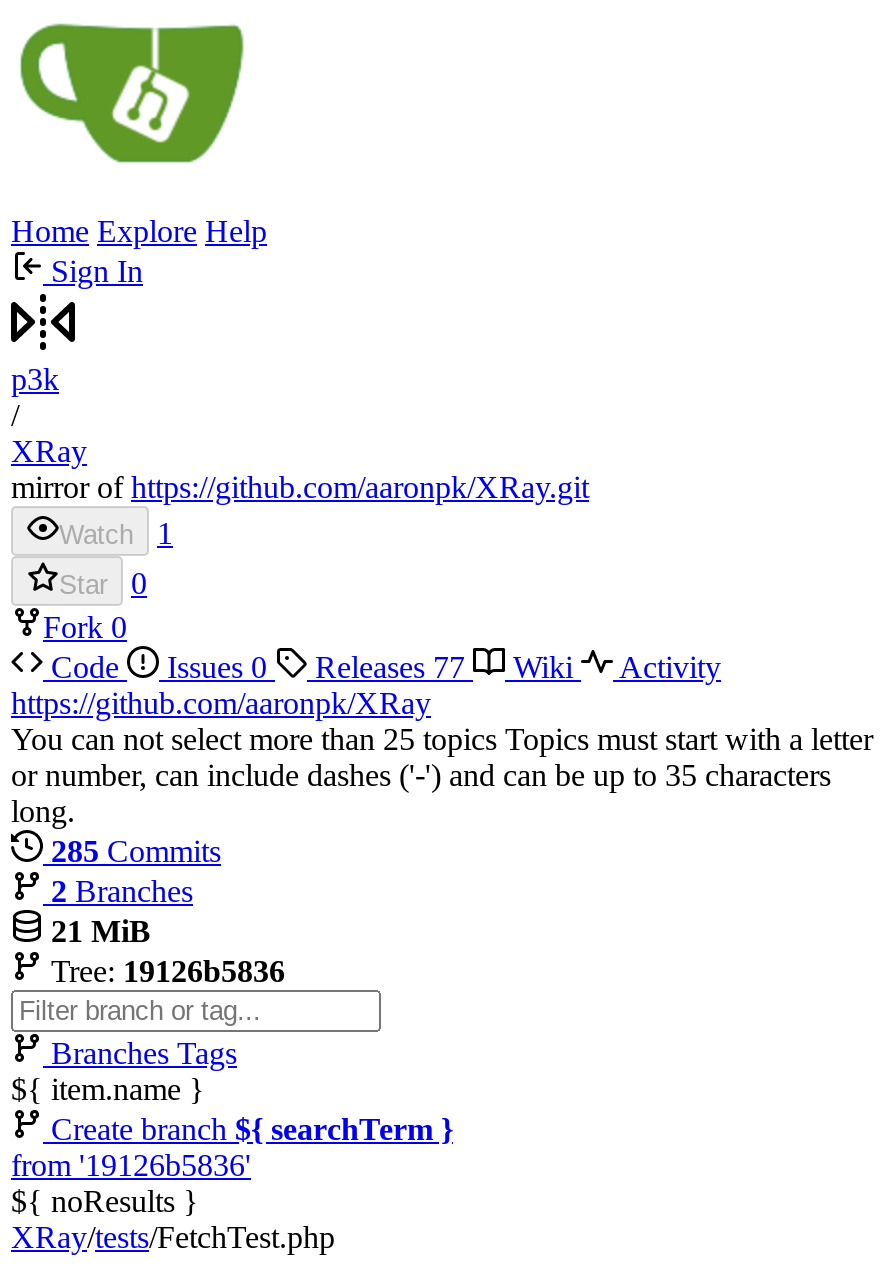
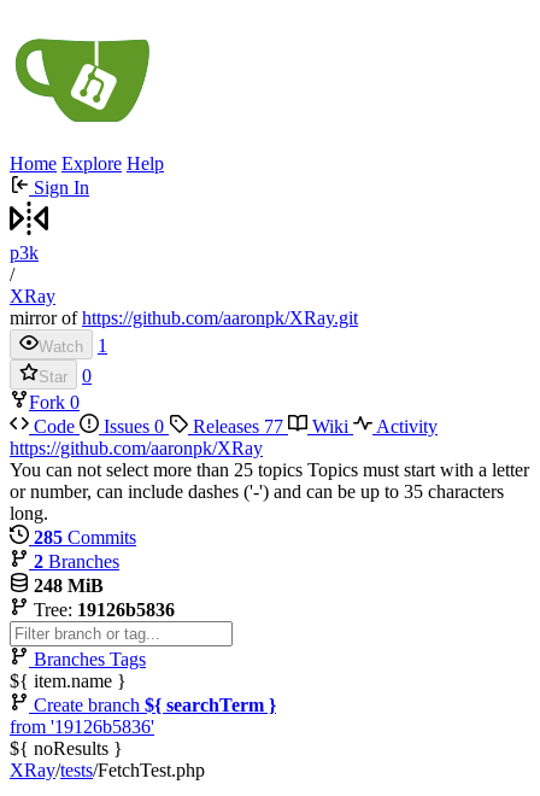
[51,914,151,948] 21 MiB -> [34,575,104,596] 248 MiB

